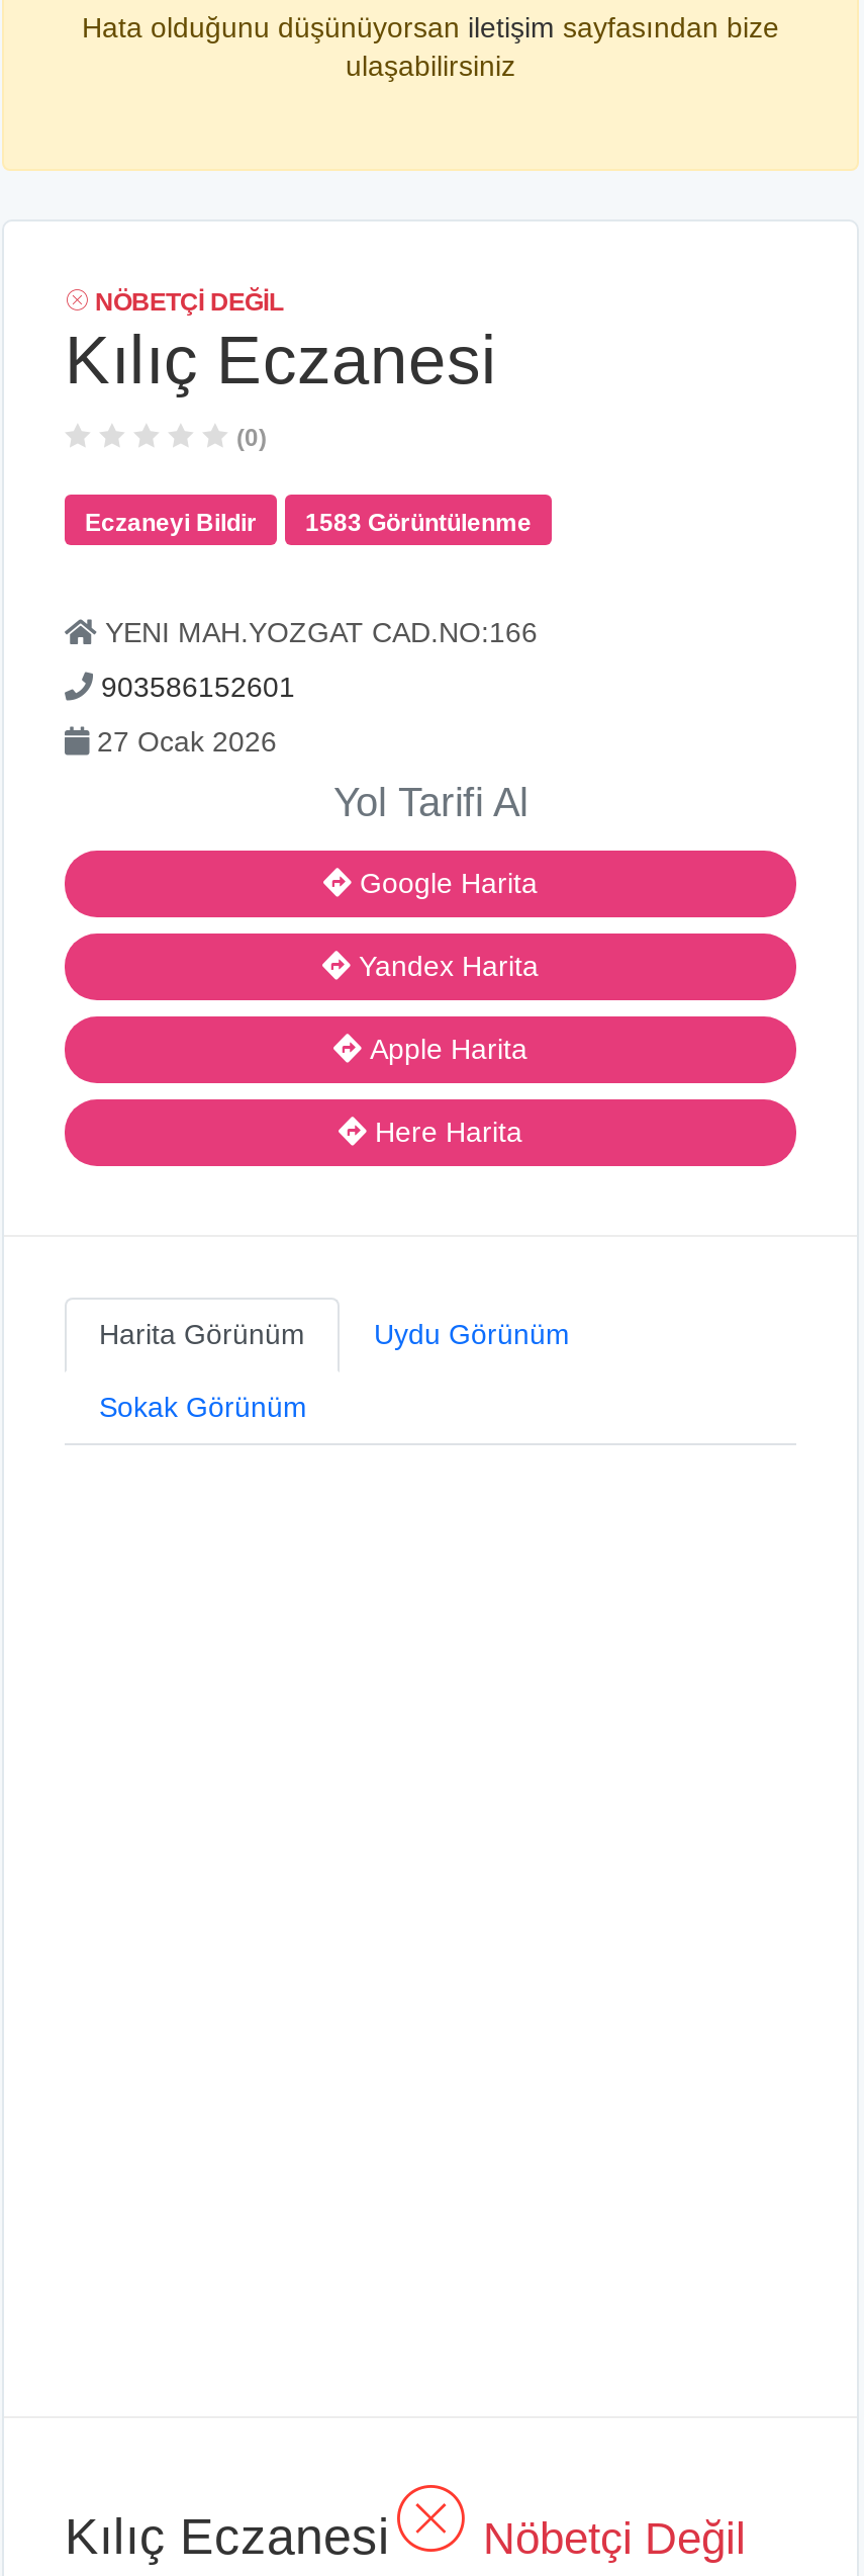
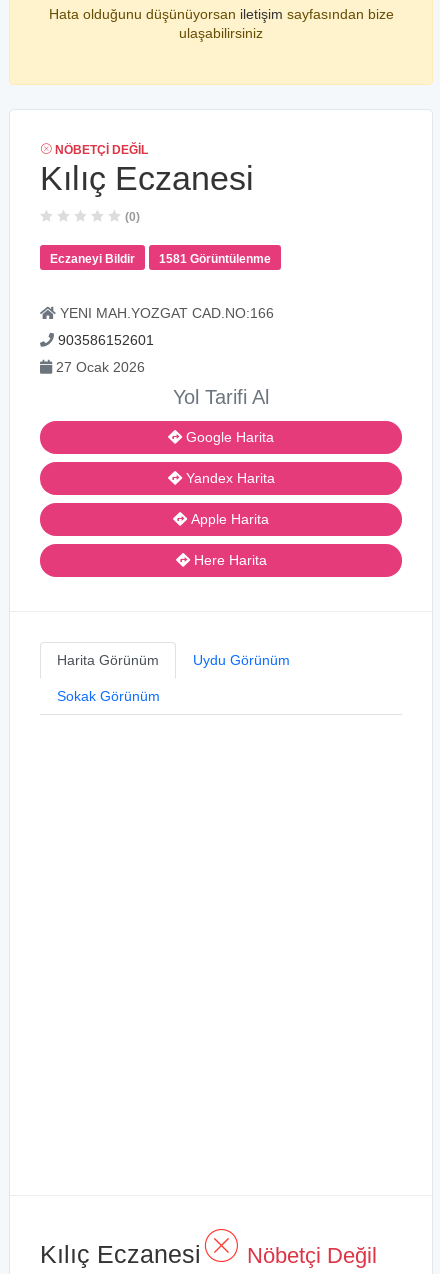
[305,509,532,537] 1583 Görüntülenme -> [159,252,271,266] 1581 Görüntülenme

